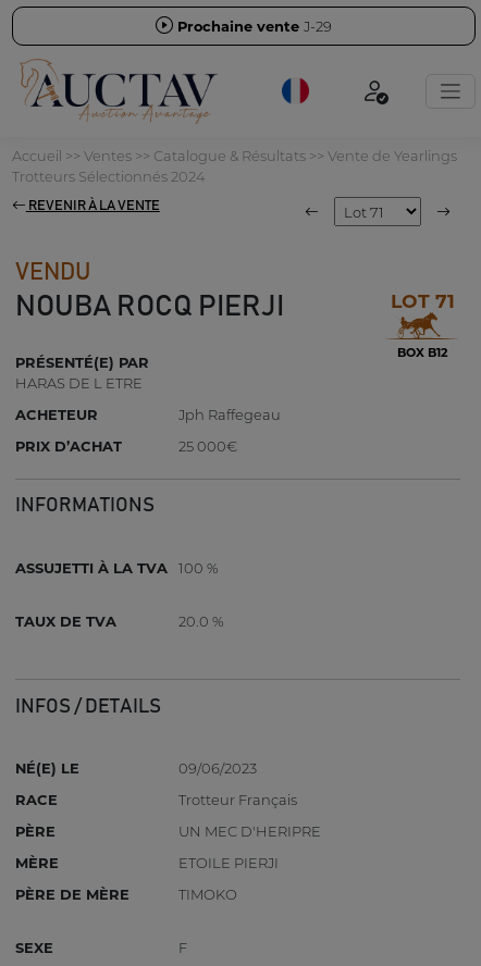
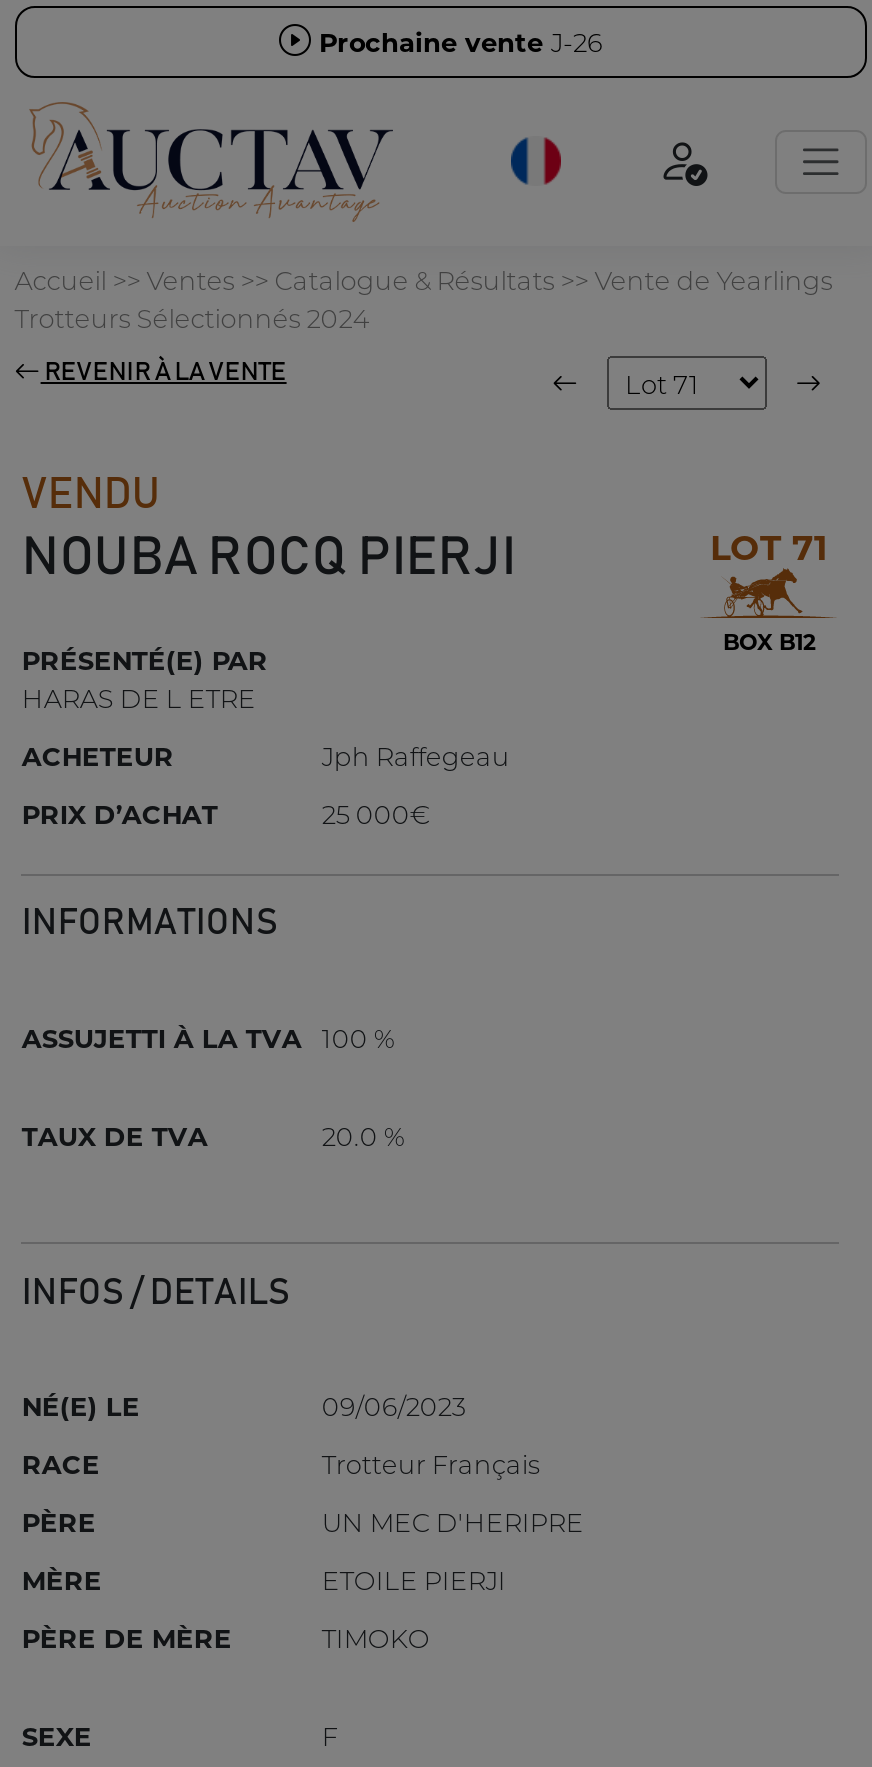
[177,18,332,35] Prochaine vente J-29 -> [319,26,603,58] Prochaine vente J-26

